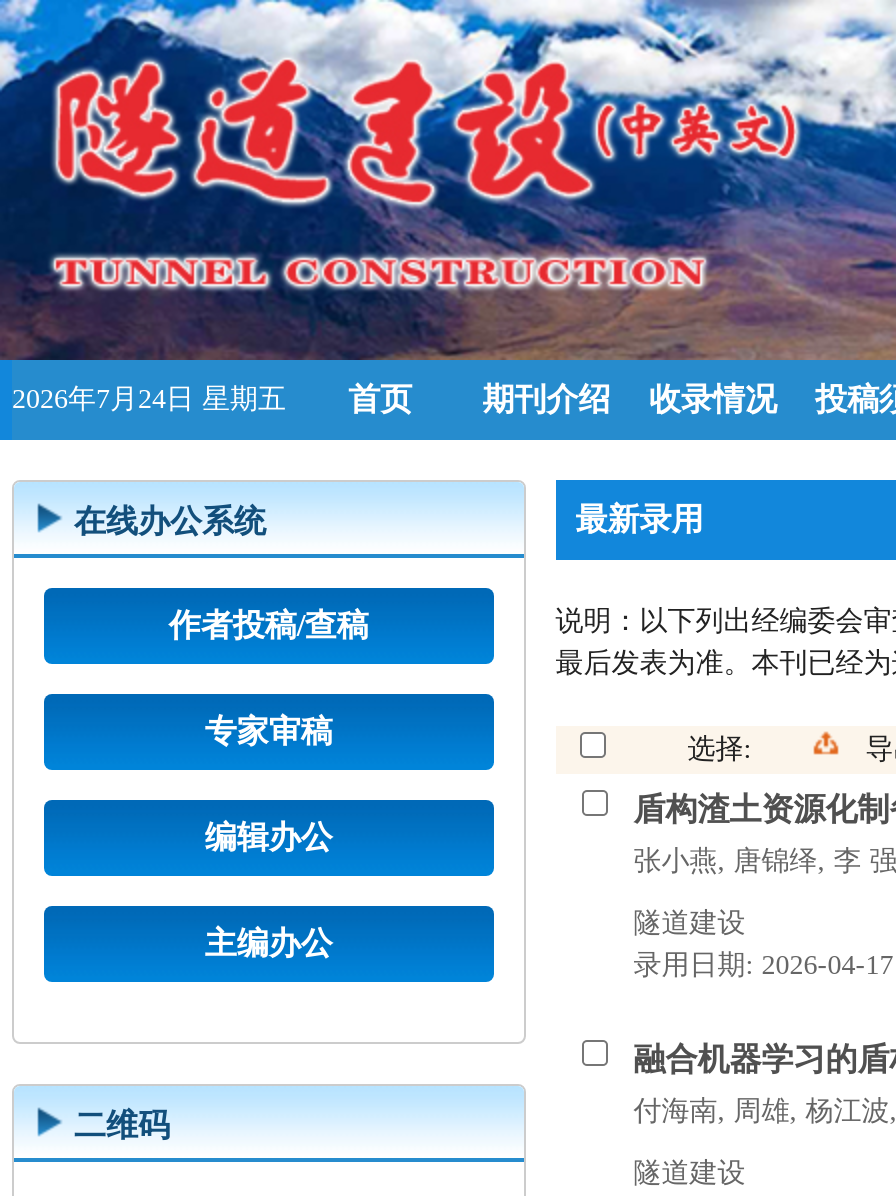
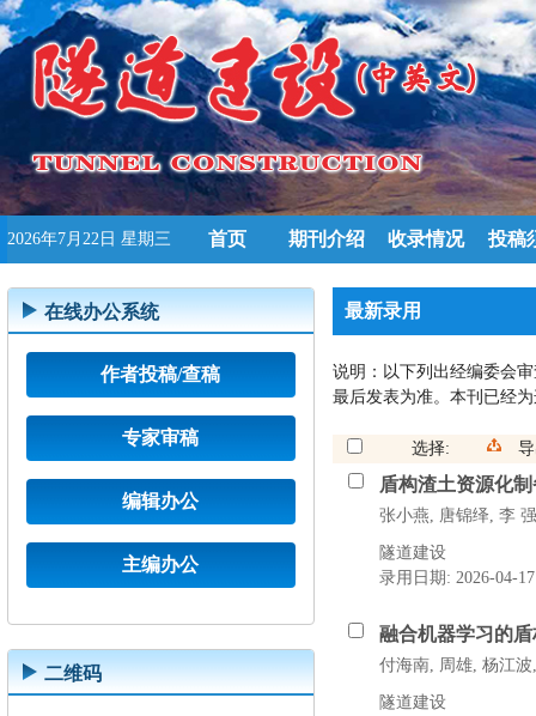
[12,384,286,414] 2026年7月24日 星期五 -> [7,230,171,248] 2026年7月22日 星期三

